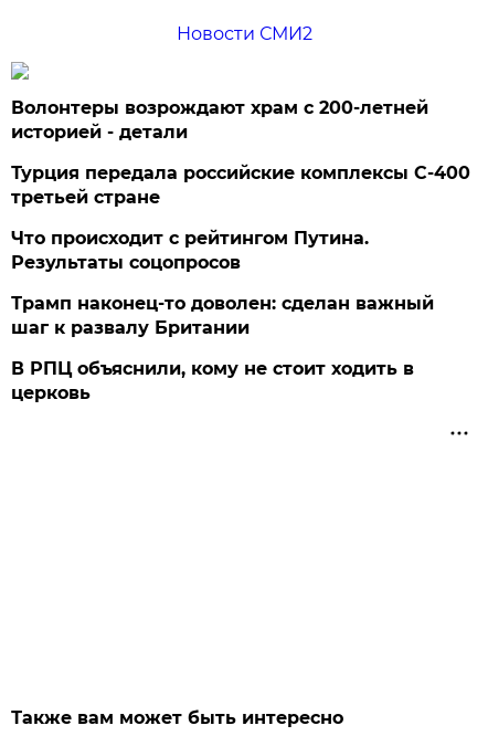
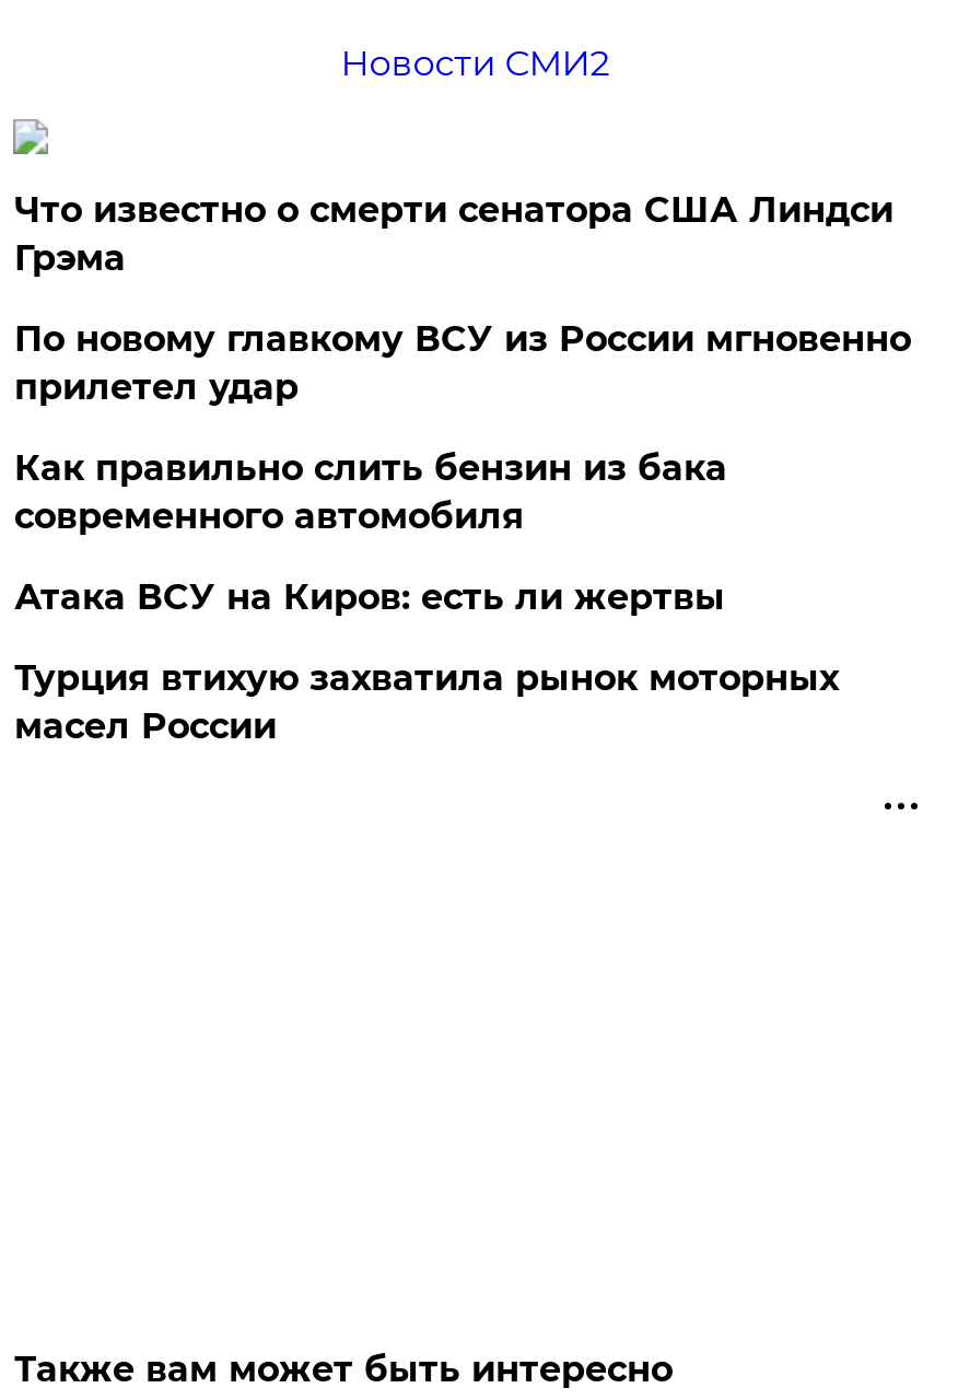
[11,98,429,143] Волонтеры возрождают храм с 200-летней | историей - детали -> [14,189,893,278] Что известно о смерти сенатора США Линдси | Грэма
[11,163,471,208] Турция передала российские комплексы С-400 | третьей стране -> [14,318,911,408] По новому главкому ВСУ из России мгновенно | прилетел удар
[11,228,369,273] Что происходит с рейтингом Путина. | Результаты соцопросов -> [14,447,727,537] Как правильно слить бензин из бака | современного автомобиля
[11,293,434,338] Трамп наконец-то доволен: сделан важный | шаг к развалу Британии -> [14,576,725,618] Атака ВСУ на Киров: есть ли жертвы
[11,358,414,404] В РПЦ объяснили, кому не стоит ходить в | церковь -> [14,657,839,747] Турция втихую захватила рынок моторных | масел России

